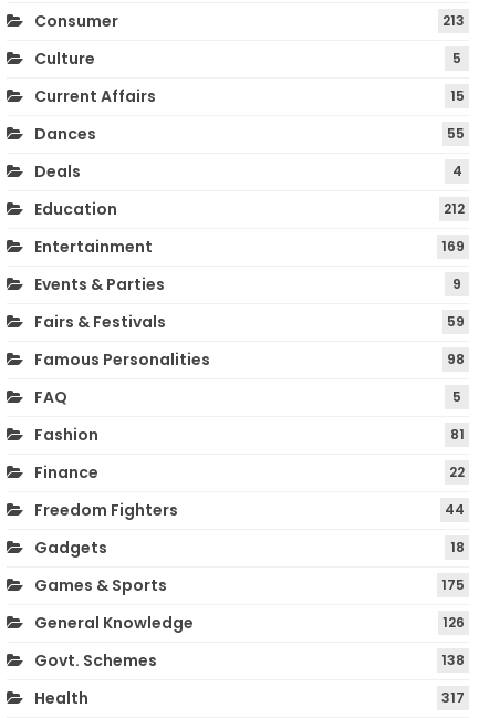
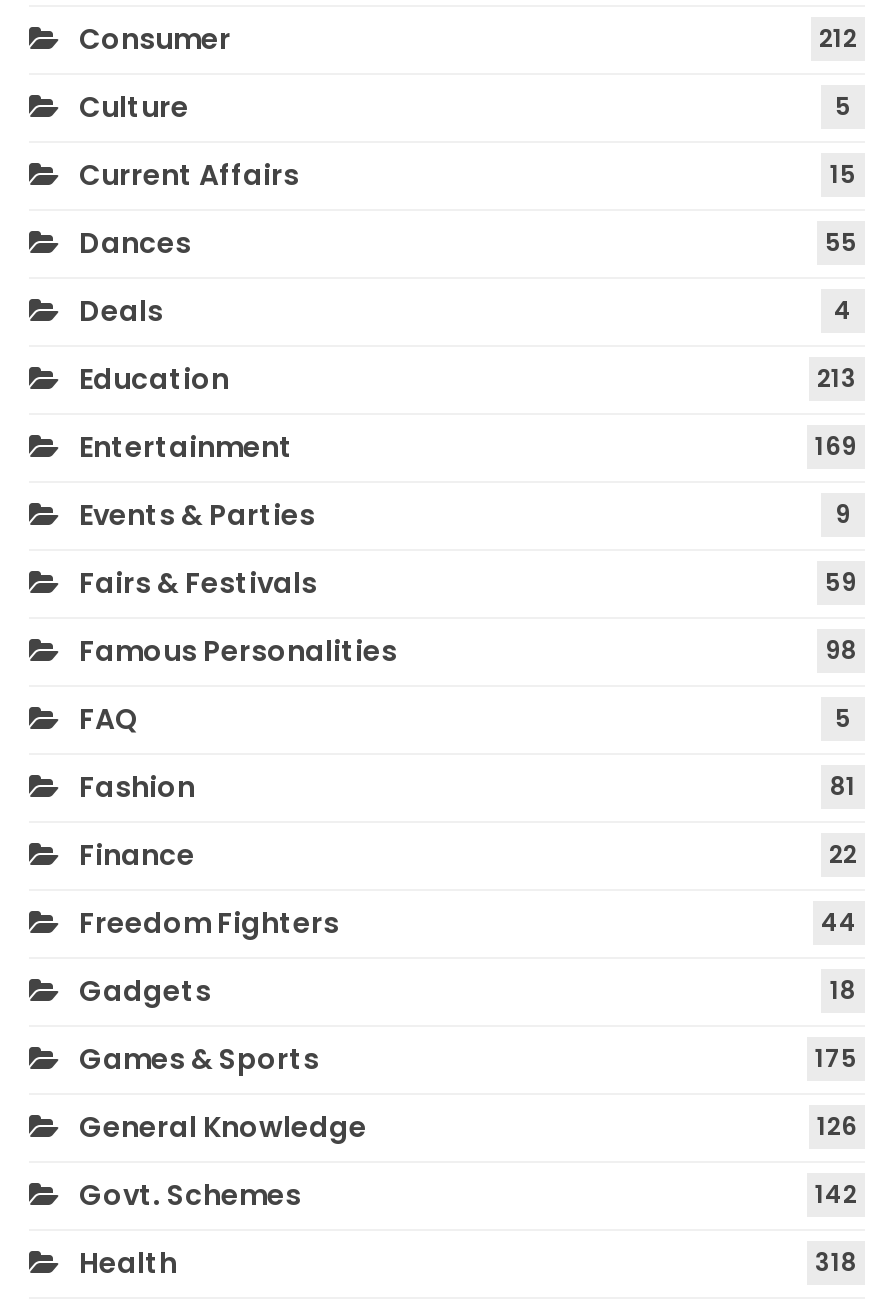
[442,12,465,30] 213 -> [819,22,857,56] 212
[444,200,465,218] 212 -> [817,362,857,396] 213
[441,651,465,670] 138 -> [815,1178,857,1212] 142
[441,689,465,707] 317 -> [815,1246,857,1280] 318

